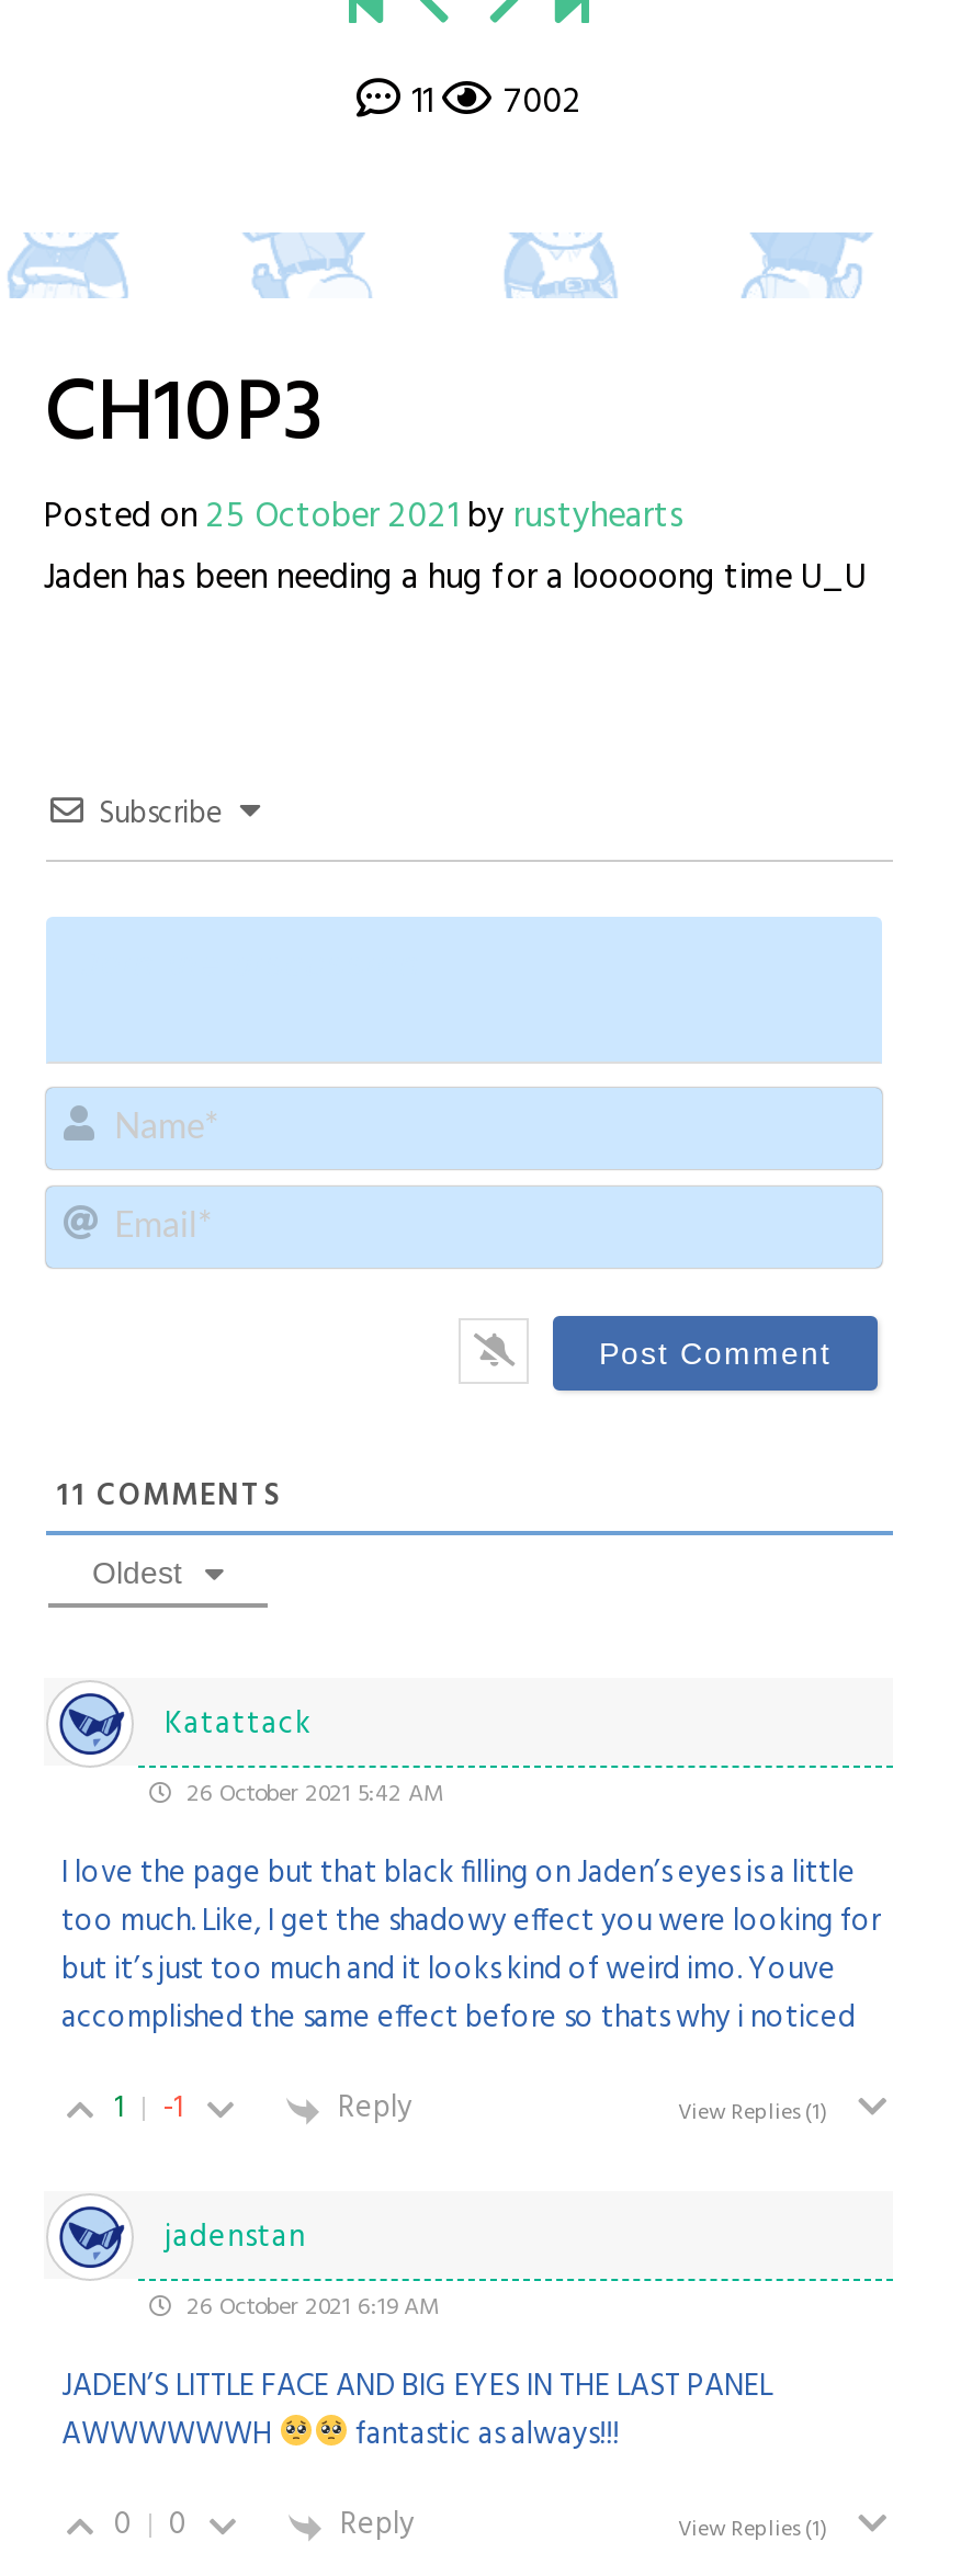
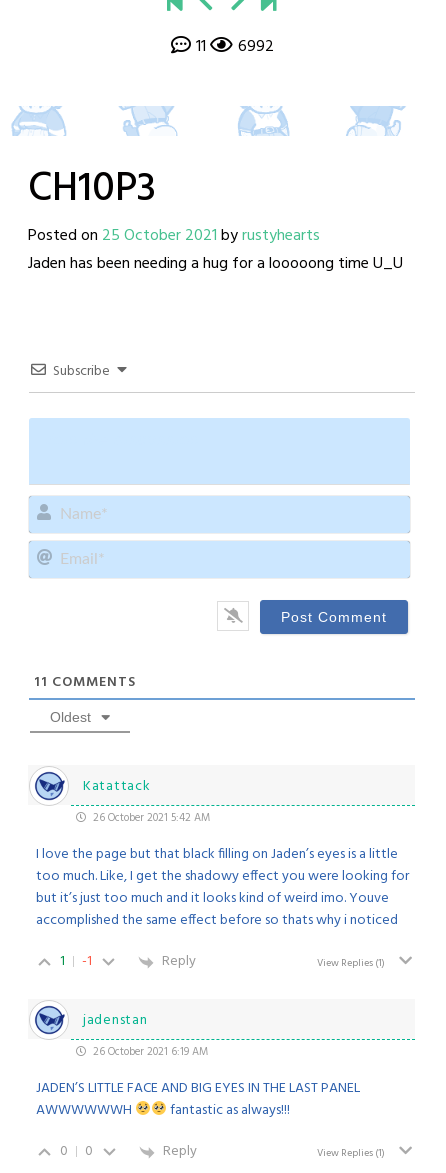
[504,73,583,130] 7002 -> [237,33,273,59] 6992

